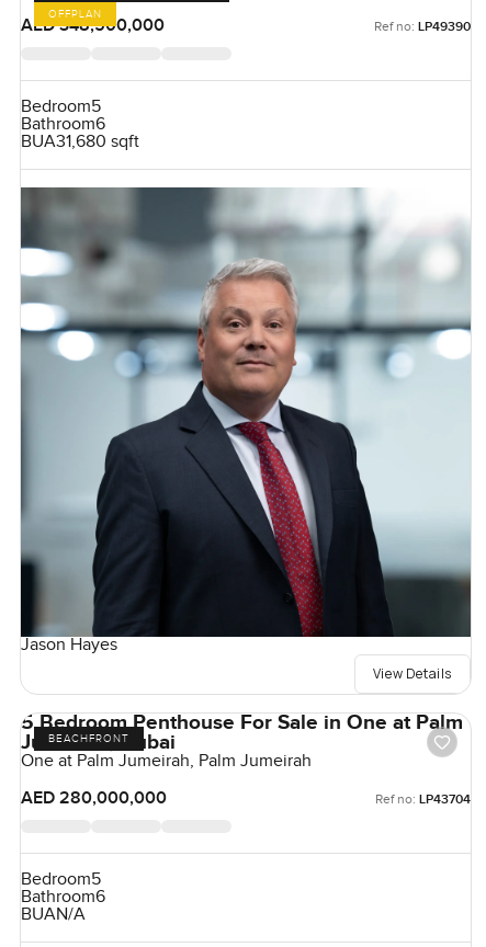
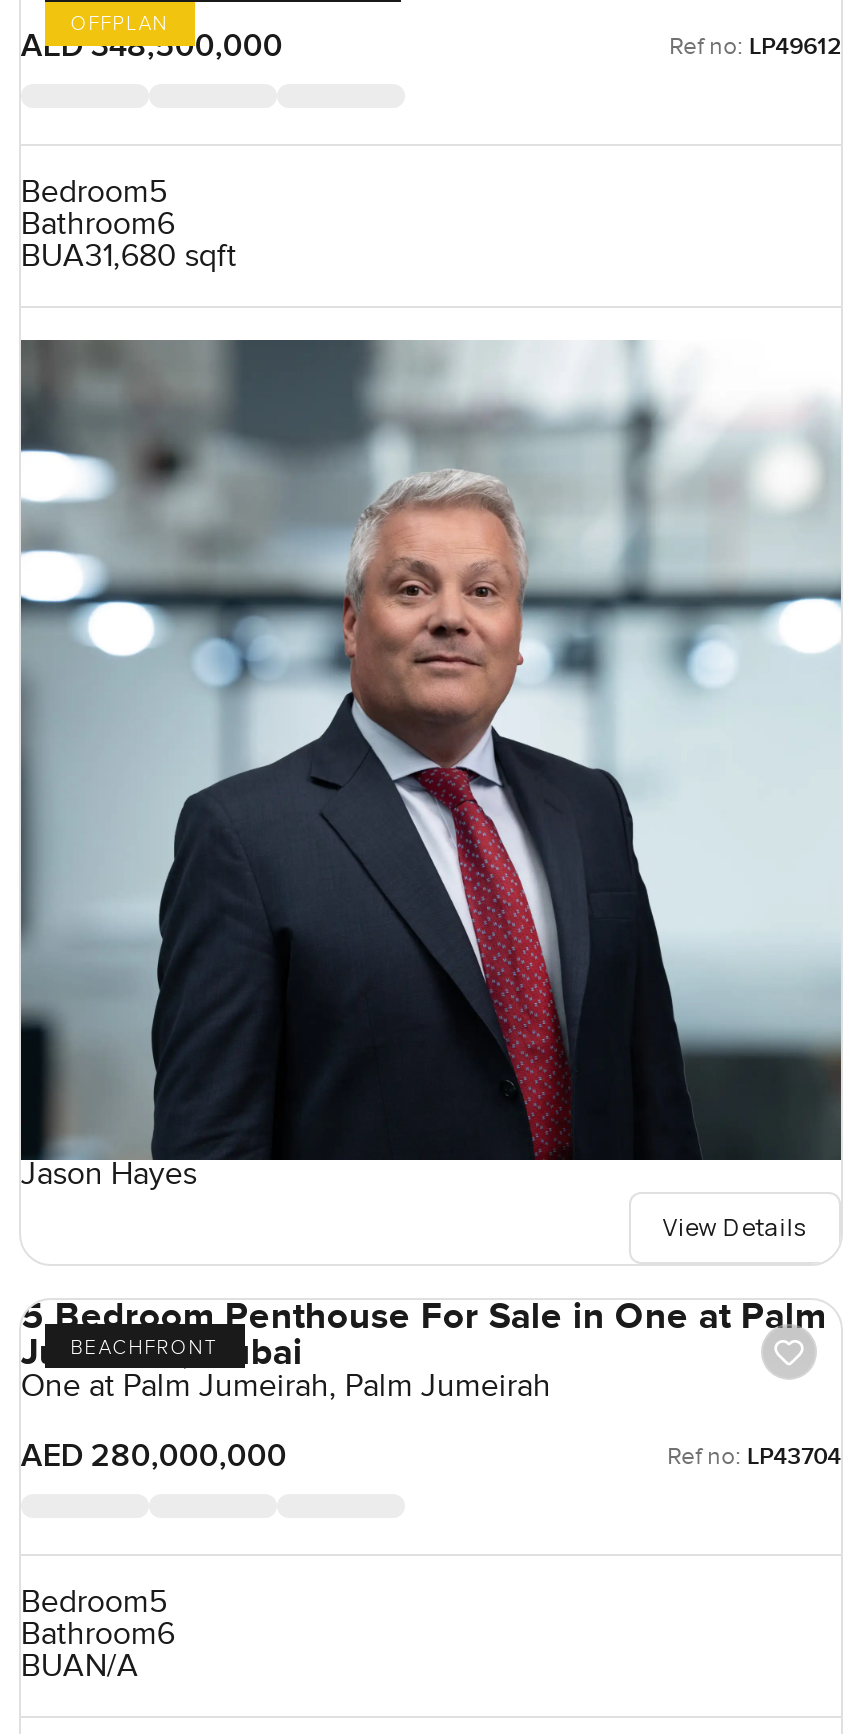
[374,18,471,35] Ref no: LP49390 -> [669,32,841,62] Ref no: LP49612

